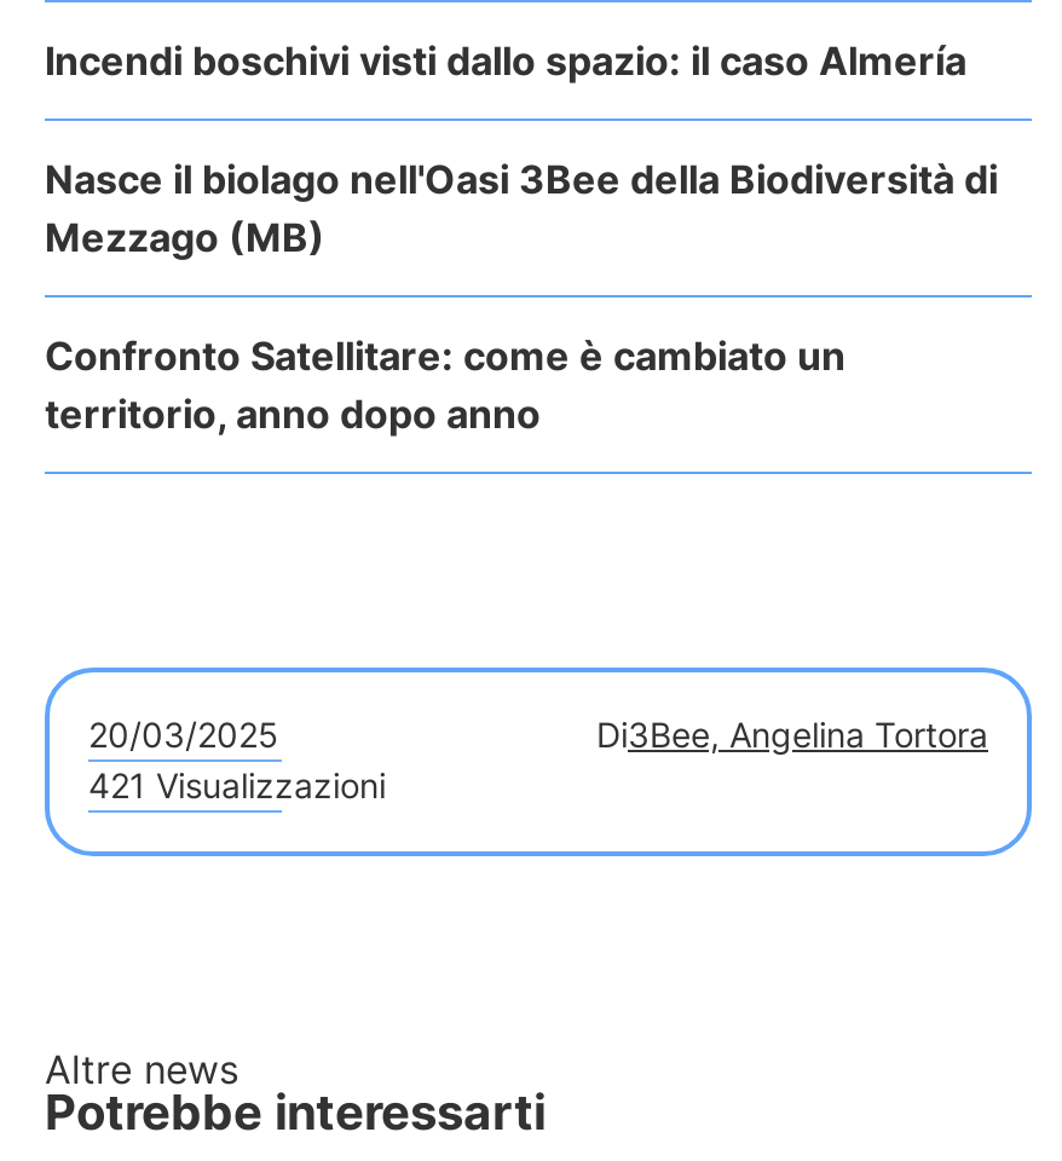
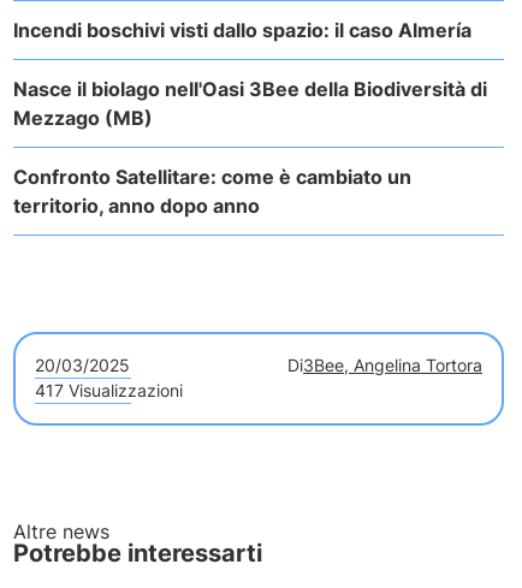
[88,764,386,805] 421 Visualizzazioni -> [35,380,183,400] 417 Visualizzazioni

